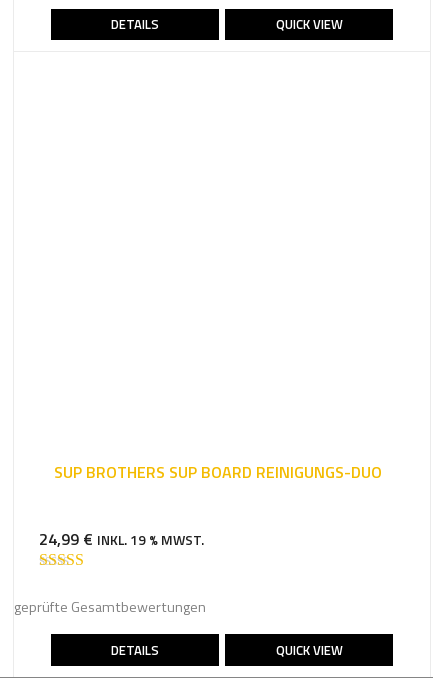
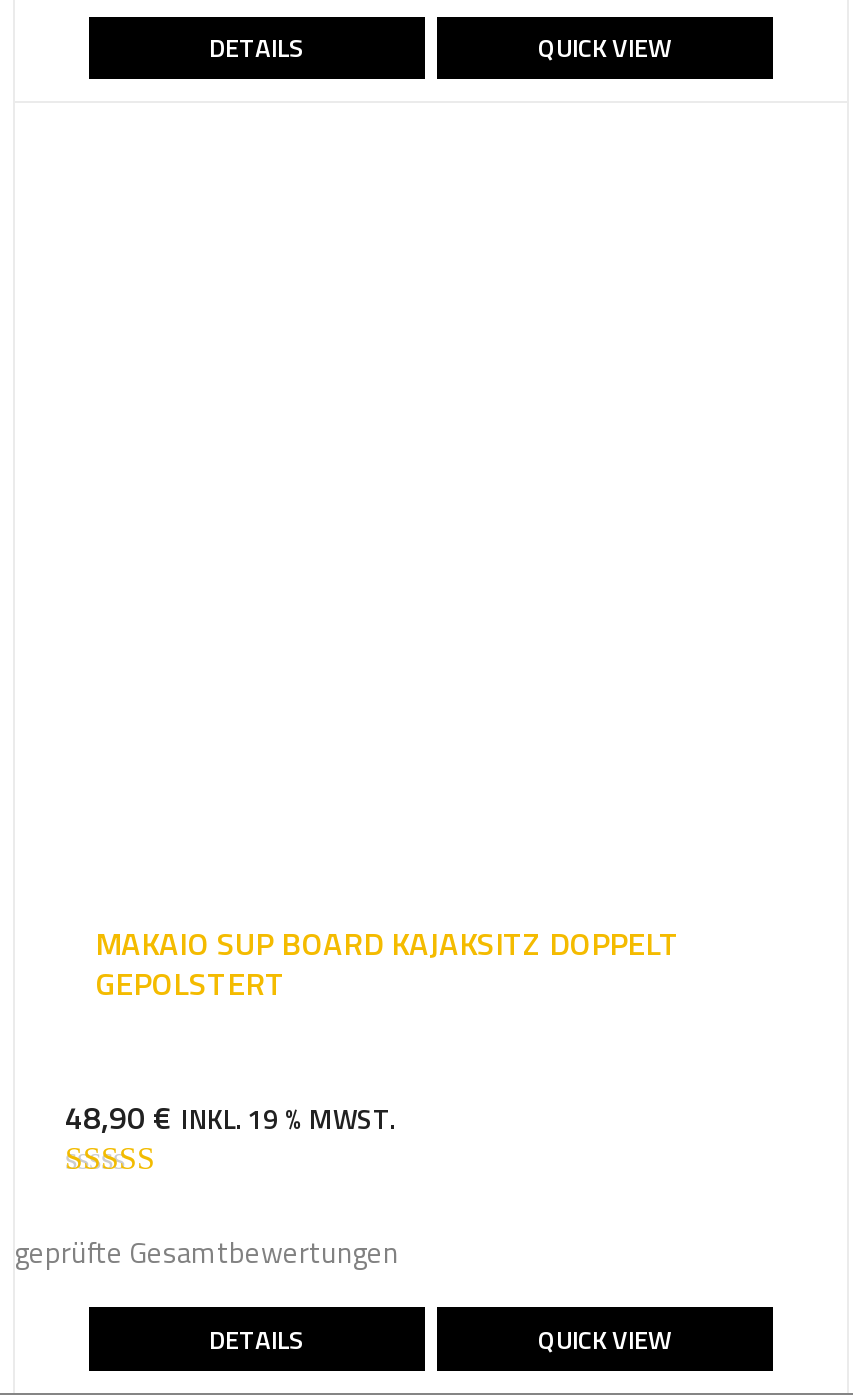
[54,460,382,484] SUP BROTHERS SUP BOARD REINIGUNGS-DUO -> [95,920,679,1008] MAKAIO SUP BOARD KAJAKSITZ DOPPELT | GEPOLSTERT
[39,527,204,551] 24,99 € INKL. 19 % MWST. -> [65,1094,395,1142] 48,90 € INKL. 19 % MWST.

